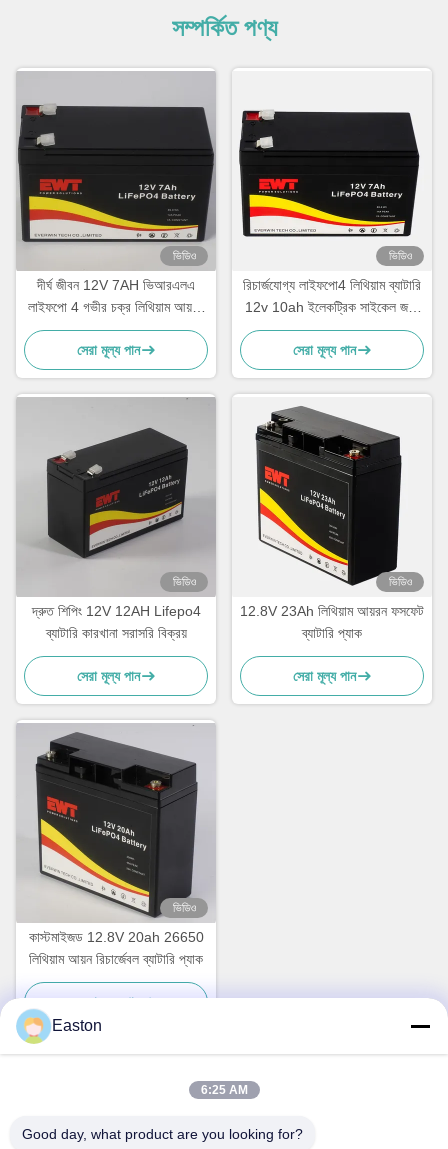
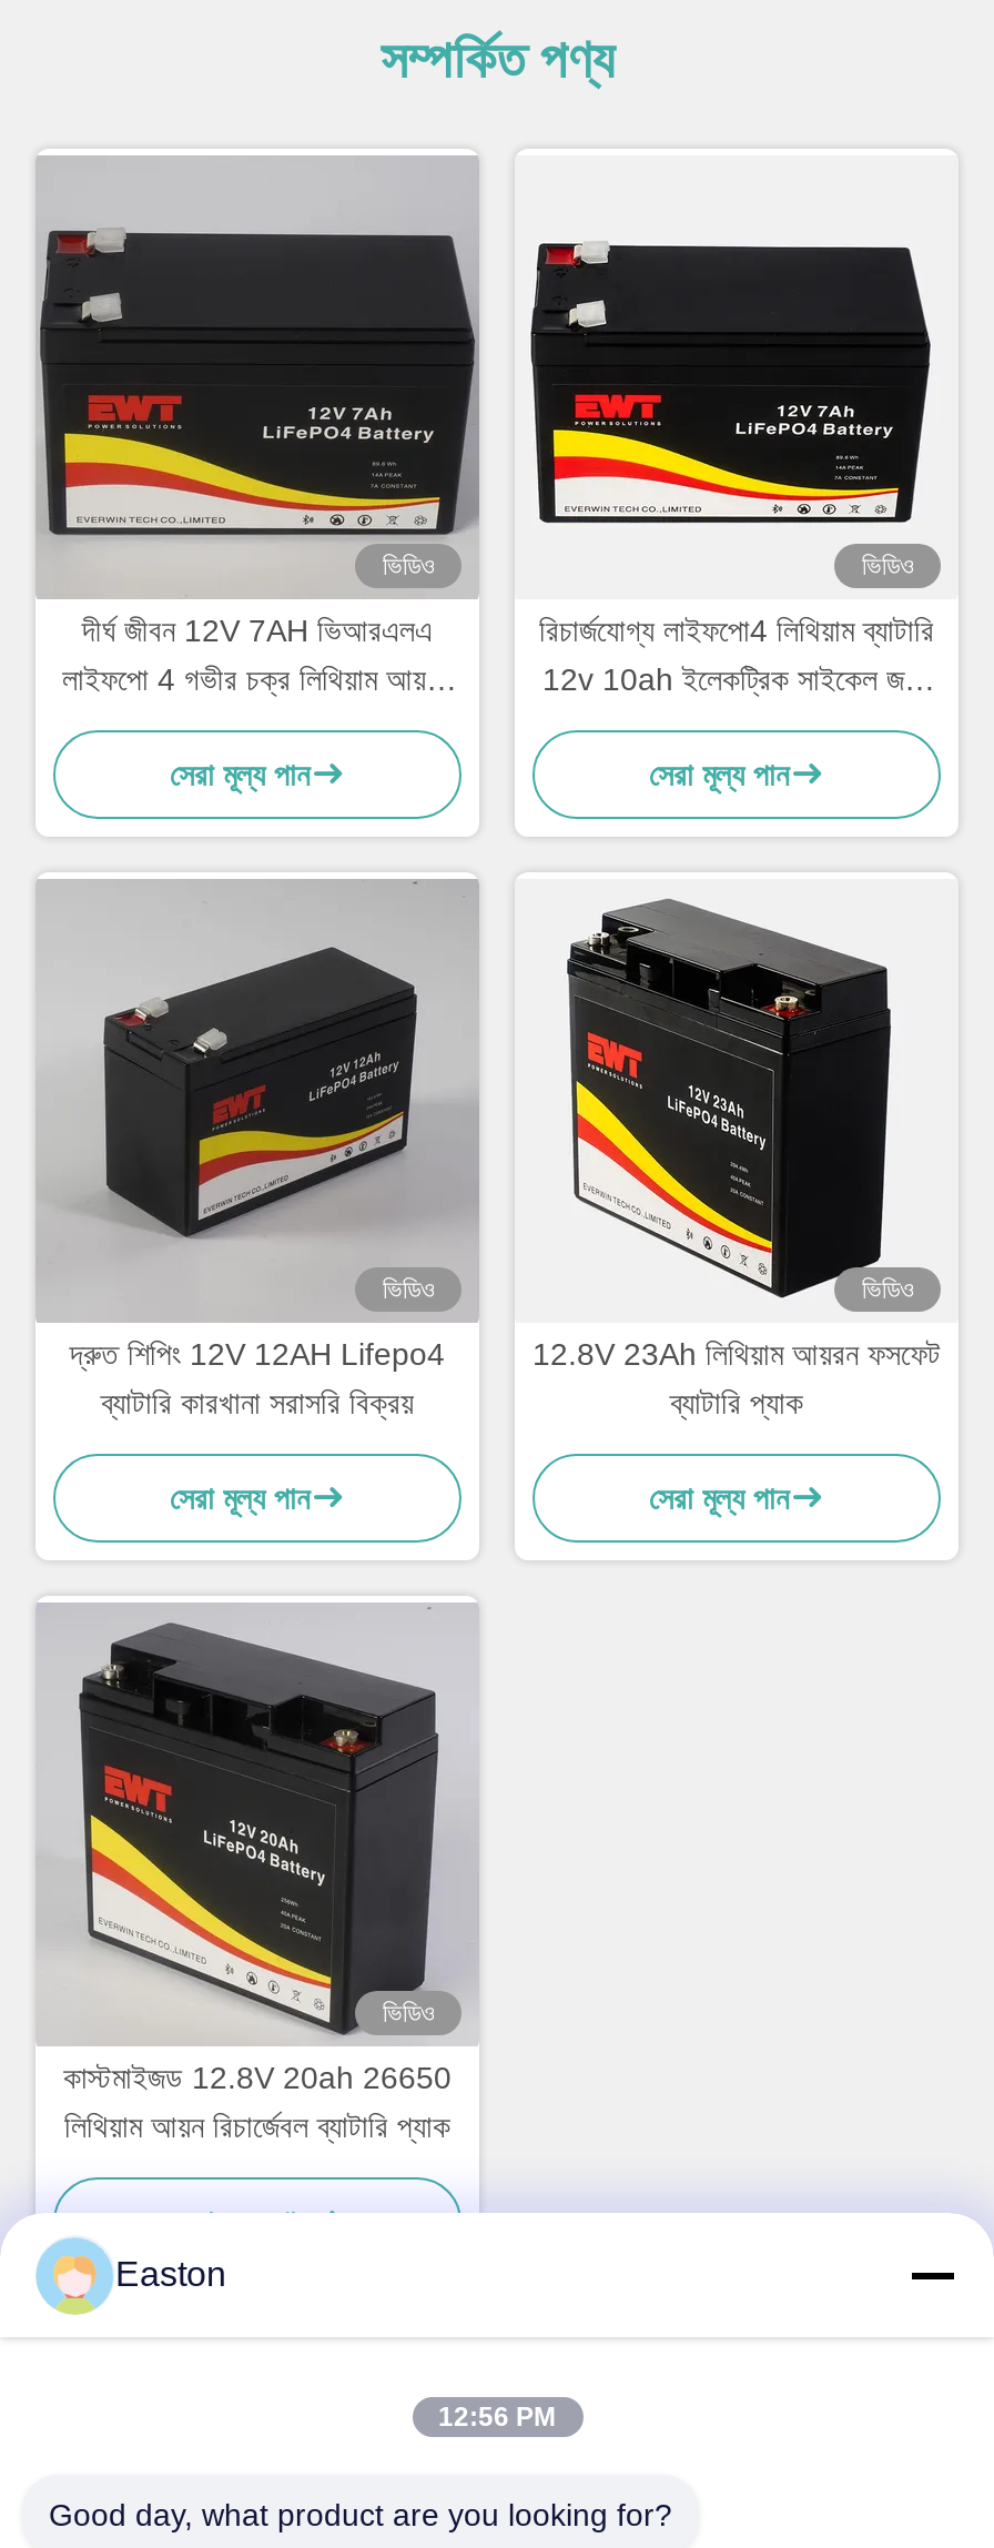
[200,1083,247,1097] 6:25 AM -> [438,2402,556,2433] 12:56 PM

